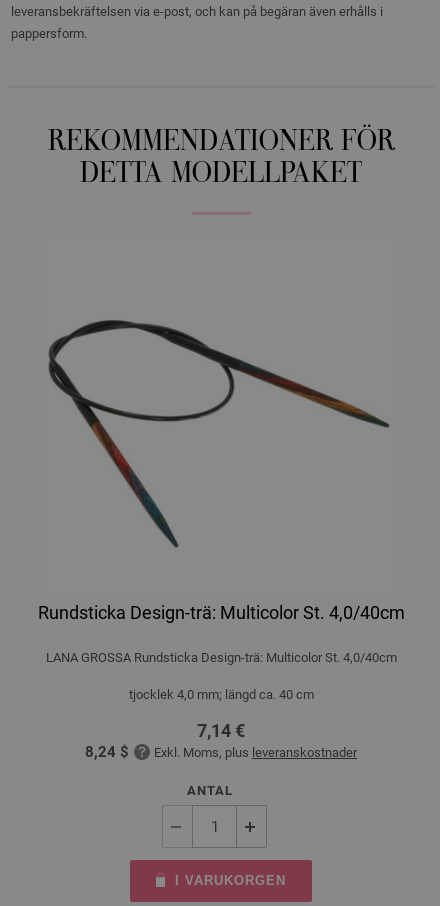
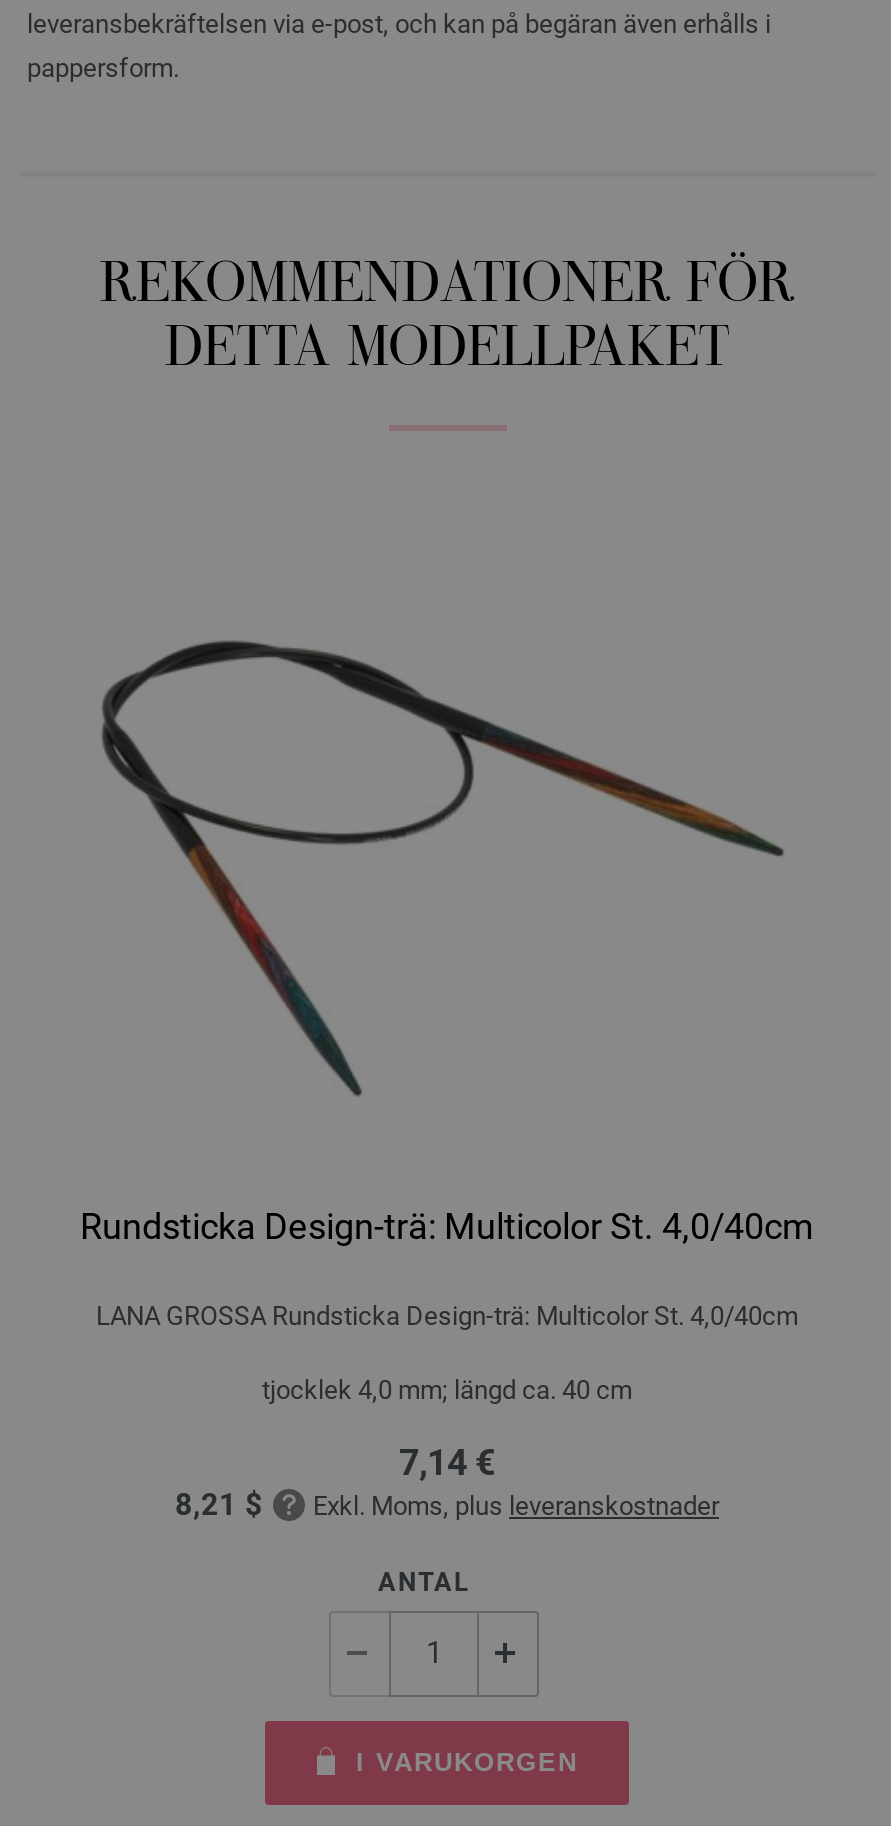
[85,743,357,761] 8,24 $ Exkl. Moms, plus leveranskostnader -> [175,1486,719,1522] 8,21 $ Exkl. Moms, plus leveranskostnader

